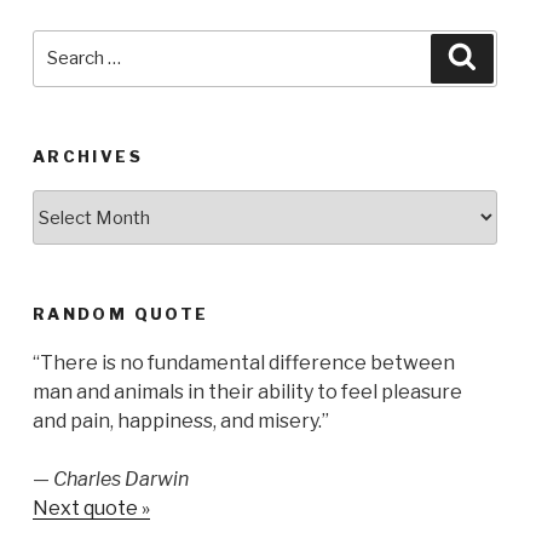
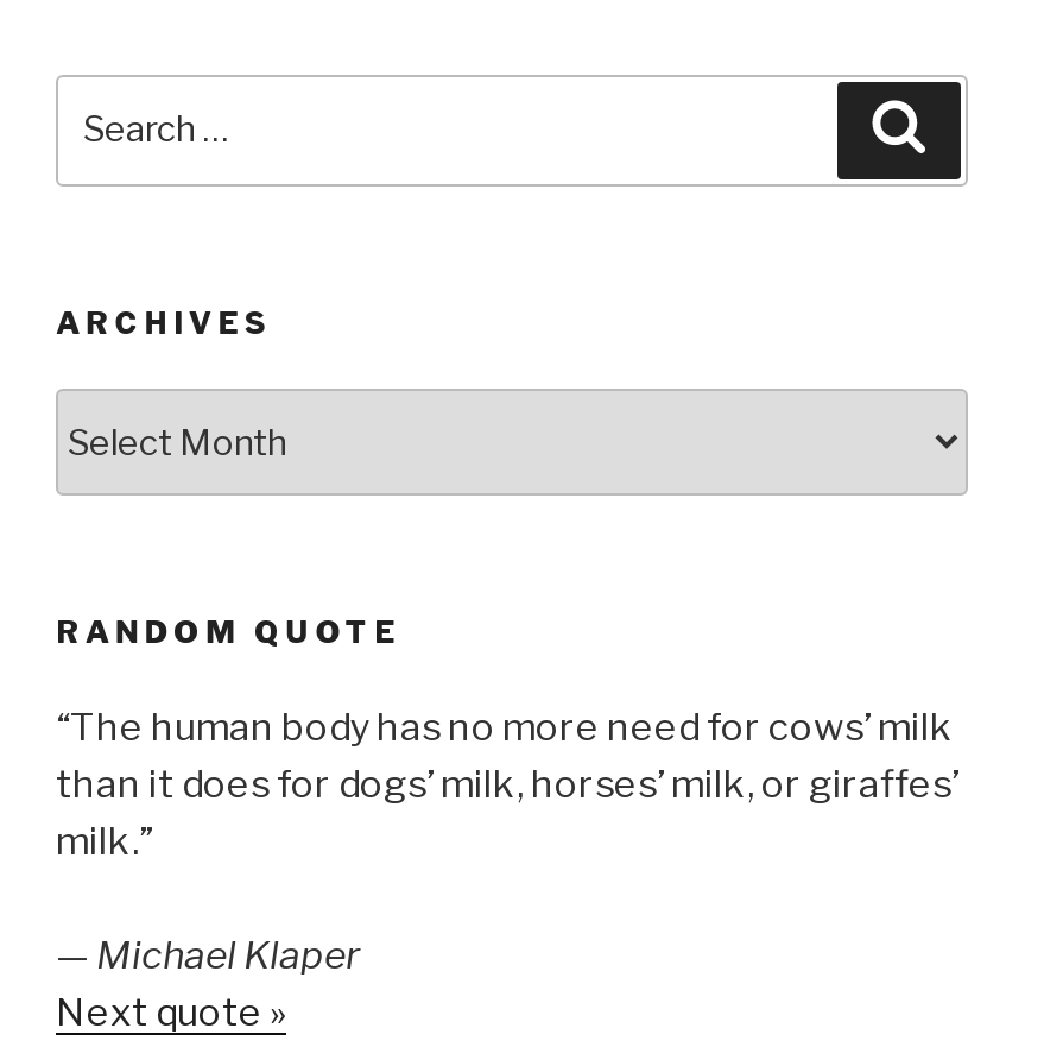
[33,351,462,432] “There is no fundamental difference between | man and animals in their ability to feel pleasure | and pain, happiness, and misery.” -> [56,704,958,863] “The human body has no more need for cows’ milk | than it does for dogs’ milk, horses’ milk, or giraffes’ | milk.”
[33,467,189,490] — Charles Darwin -> [56,932,360,977] — Michael Klaper

